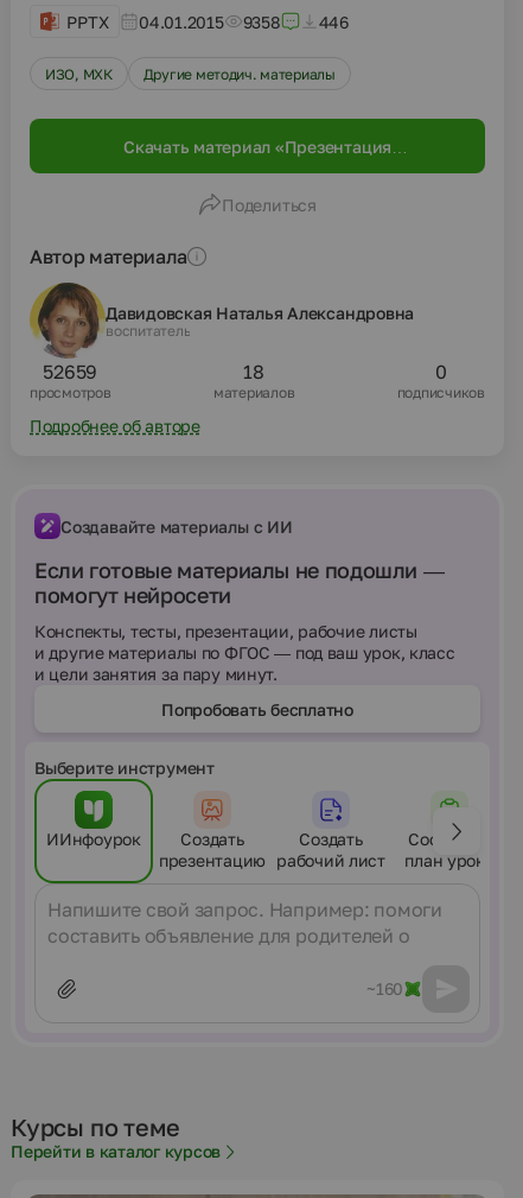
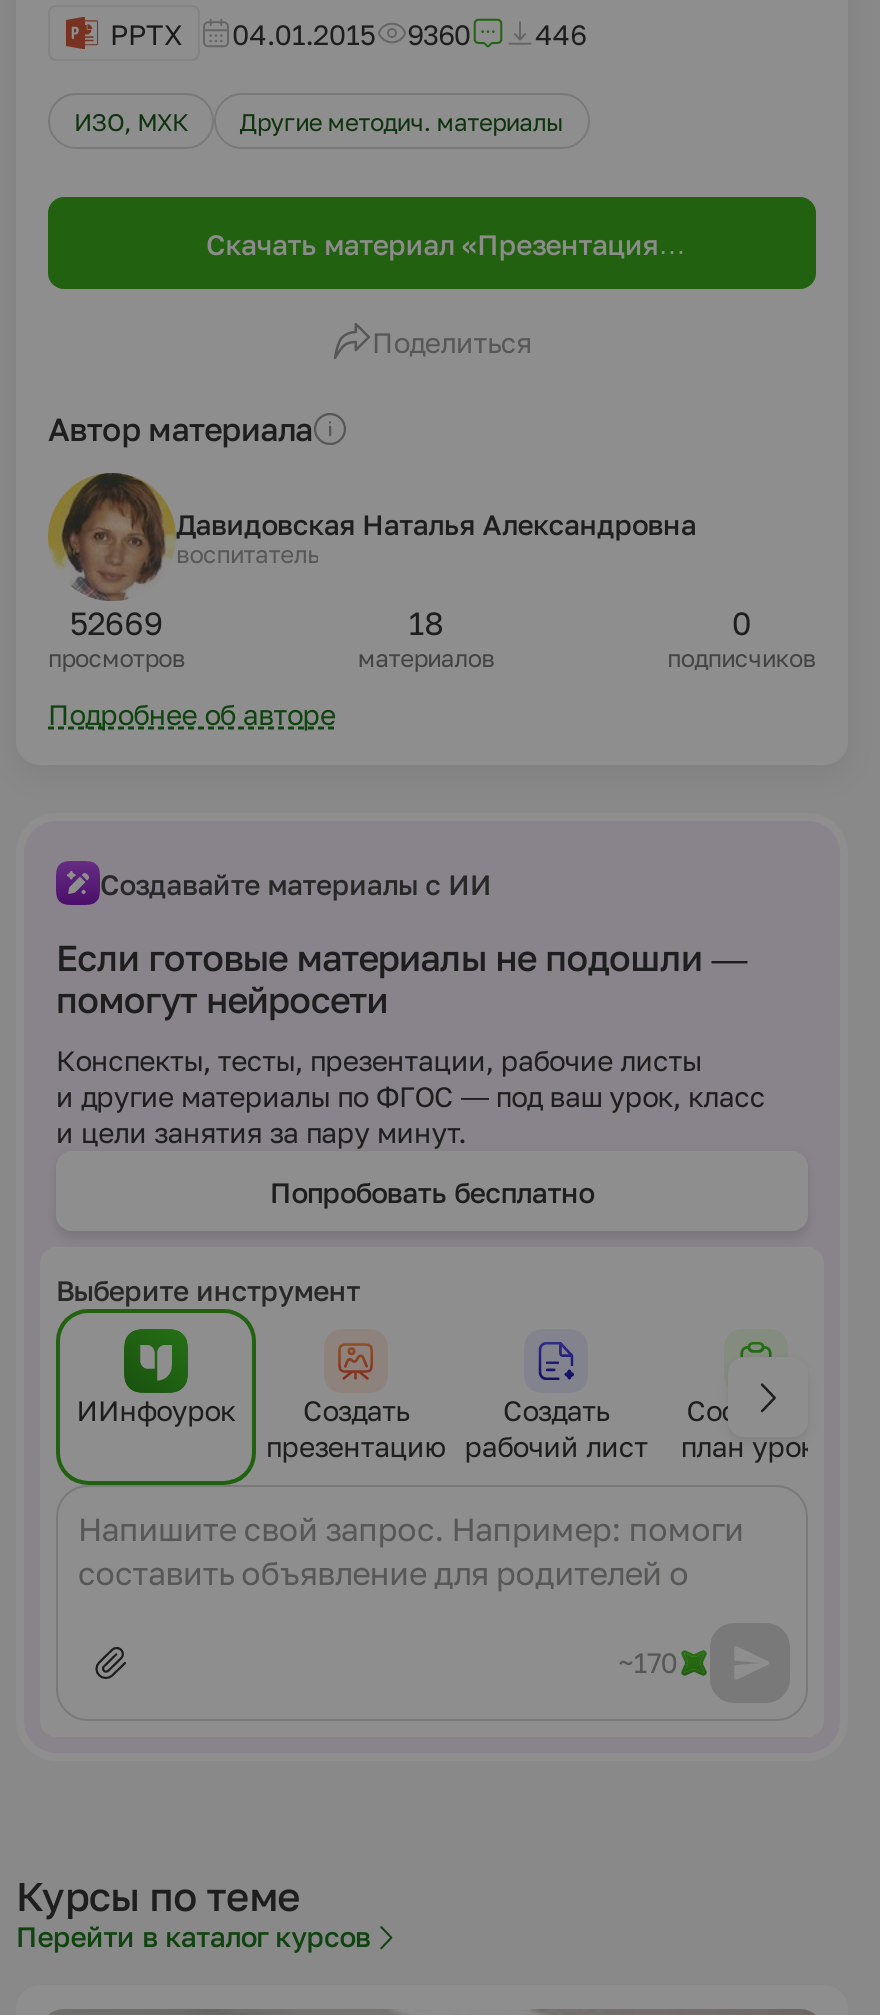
[66,11,349,31] PPTX 04.01.2015 9358 446 -> [110,16,586,50] PPTX 04.01.2015 9360 446
[43,360,97,384] 52659 -> [70,603,163,643] 52669
[367,978,403,999] ~160 -> [618,1645,678,1679] ~170

